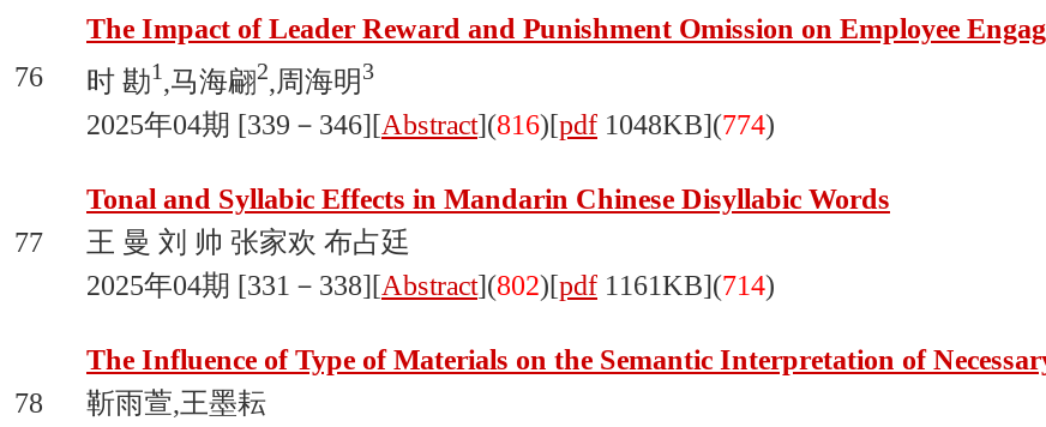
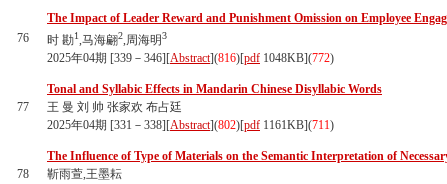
[86,108,775,142] 2025年04期 [339－346][Abstract](816)[pdf 1048KB](774) -> [47,51,334,65] 2025年04期 [339－346][Abstract](816)[pdf 1048KB](772)
[86,269,775,302] 2025年04期 [331－338][Abstract](802)[pdf 1161KB](714) -> [47,118,334,132] 2025年04期 [331－338][Abstract](802)[pdf 1161KB](711)

